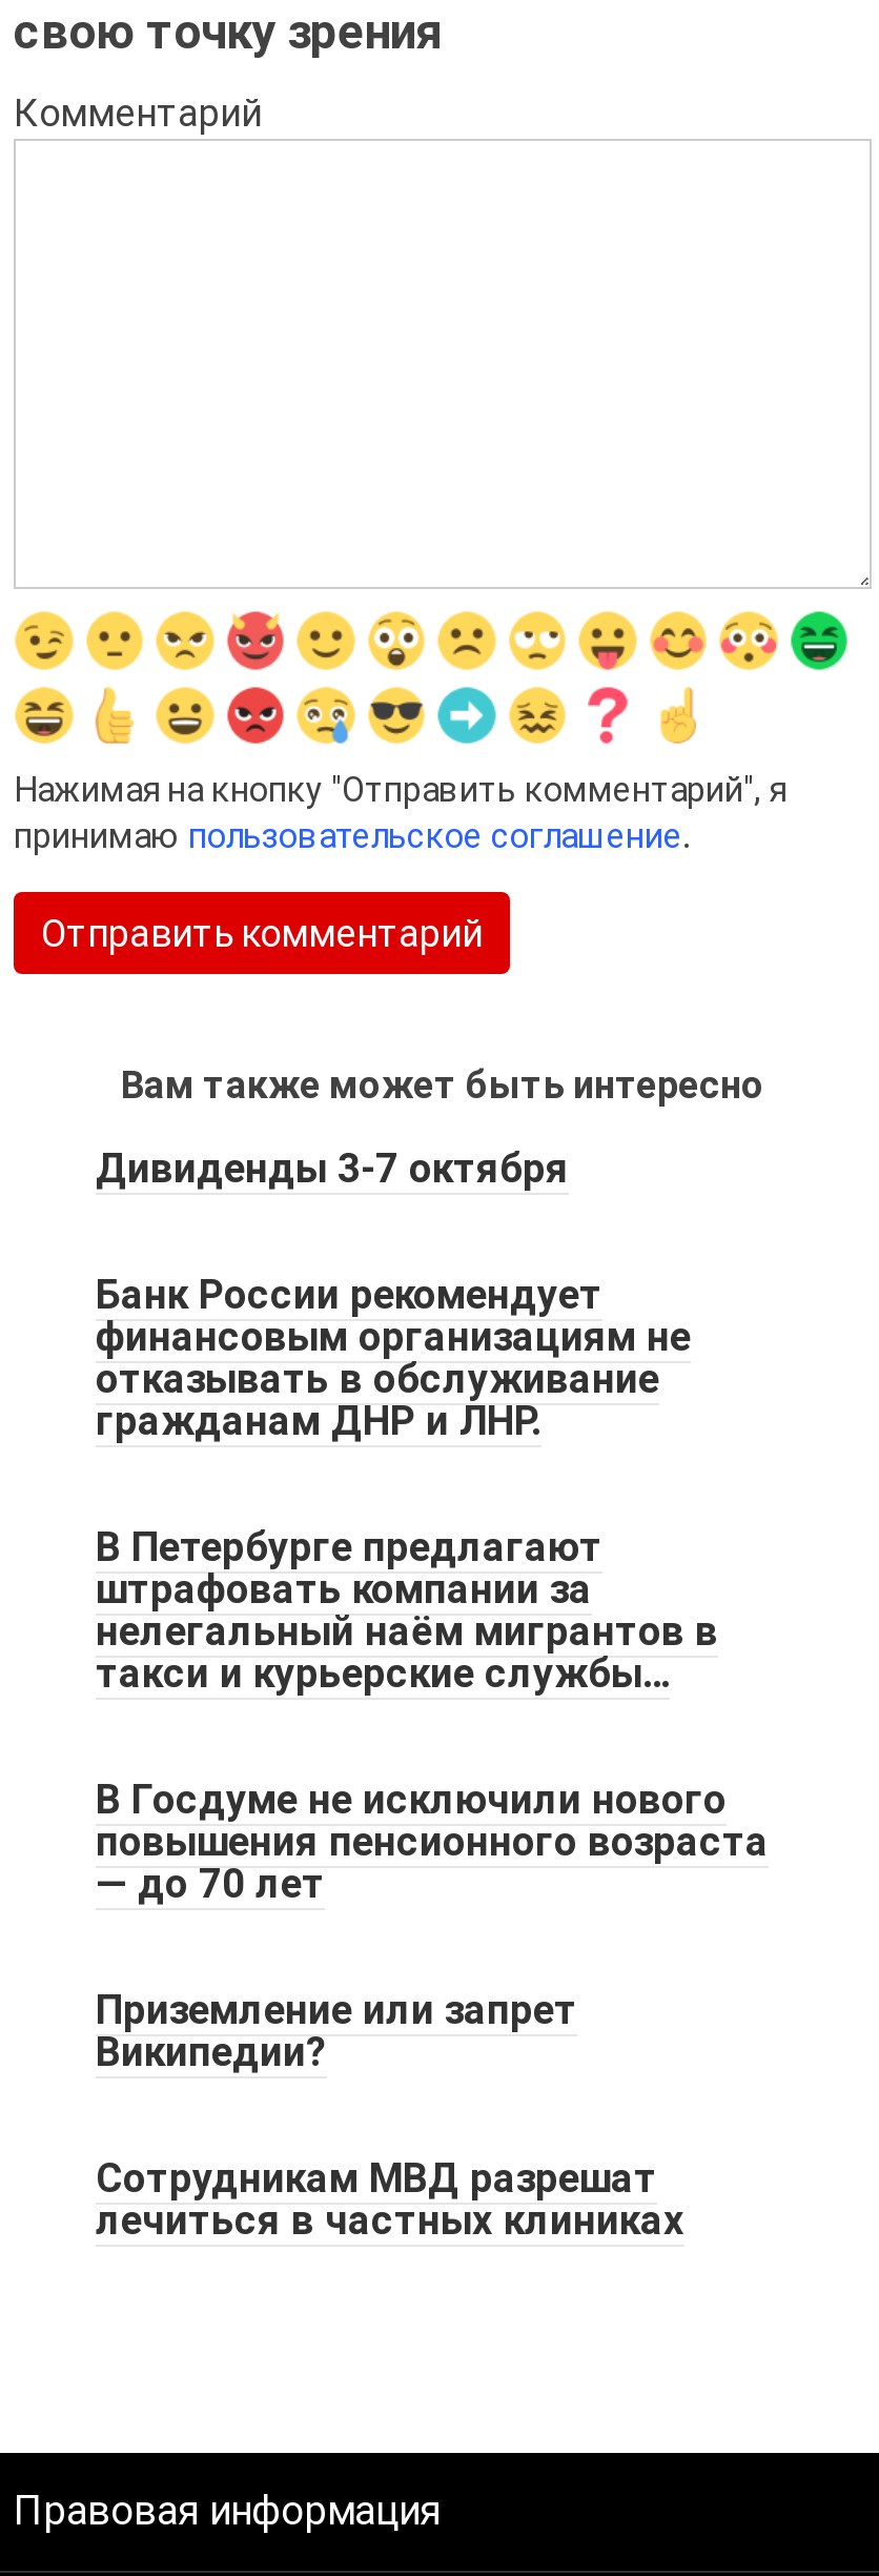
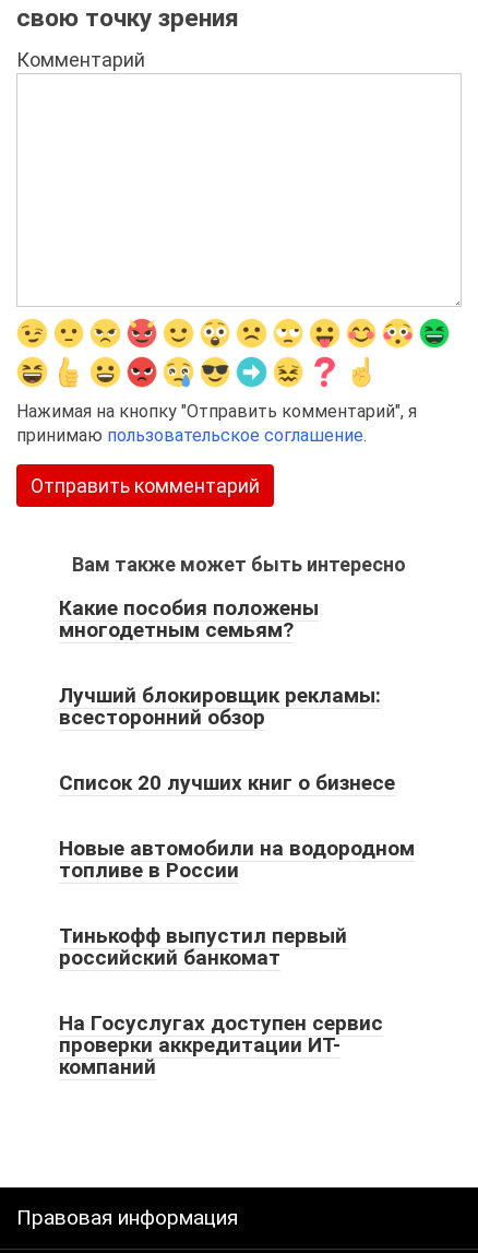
[96,1146,569,1194] Дивиденды 3-7 октября -> [59,595,319,642] Какие пособия положены | многодетным семьям?
[96,1272,691,1447] Банк России рекомендует | финансовым организациям не | отказывать в обслуживание | гражданам ДНР и ЛНР. -> [59,682,381,729] Лучший блокировщик рекламы: | всесторонний обзор
[96,1524,718,1699] В Петербурге предлагают | штрафовать компании за | нелегальный наём мигрантов в | такси и курьерские службы… -> [59,770,395,795] Список 20 лучших книг о бизнесе
[96,1777,769,1909] В Госдуме не исключили нового | повышения пенсионного возраста | — до 70 лет -> [59,835,415,882] Новые автомобили на водородном | топливе в России
[96,1987,577,2078] Приземление или запрет | Википедии? -> [59,923,347,970] Тинькофф выпустил первый | российский банкомат
[96,2155,684,2246] Сотрудникам МВД разрешат | лечиться в частных клиниках -> [59,1010,383,1079] На Госуслугах доступен сервис | проверки аккредитации ИТ- | компаний

